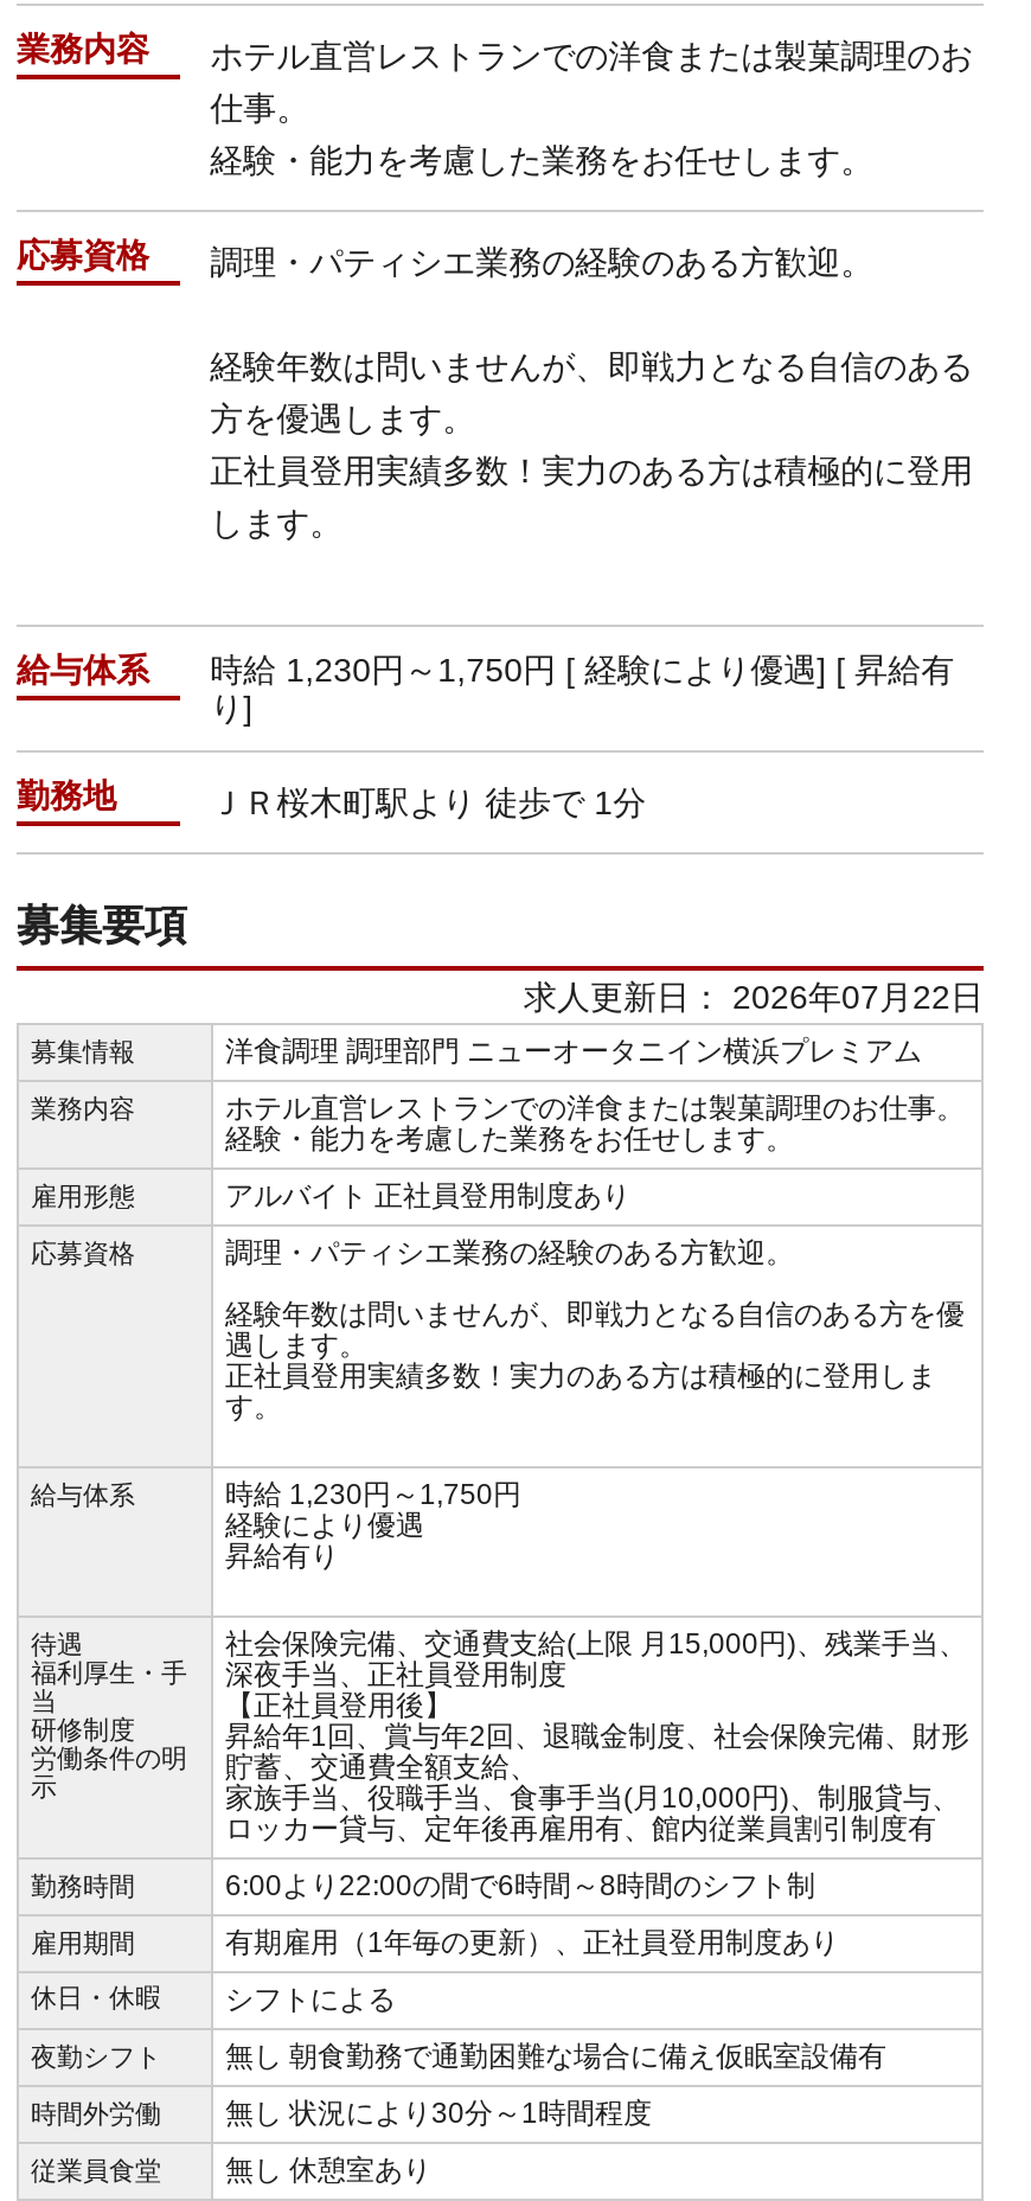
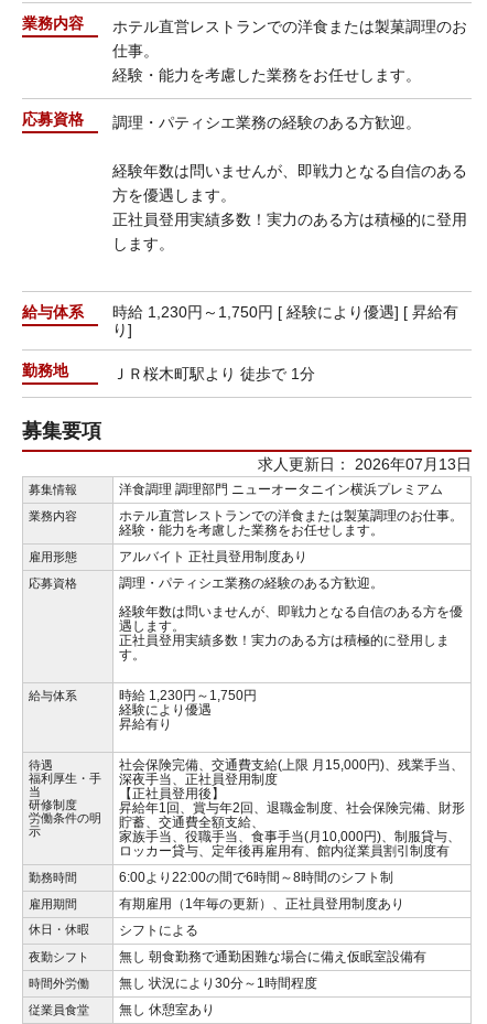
[524,979,984,1017] 求人更新日： 2026年07月22日 -> [258,456,472,473] 求人更新日： 2026年07月13日

